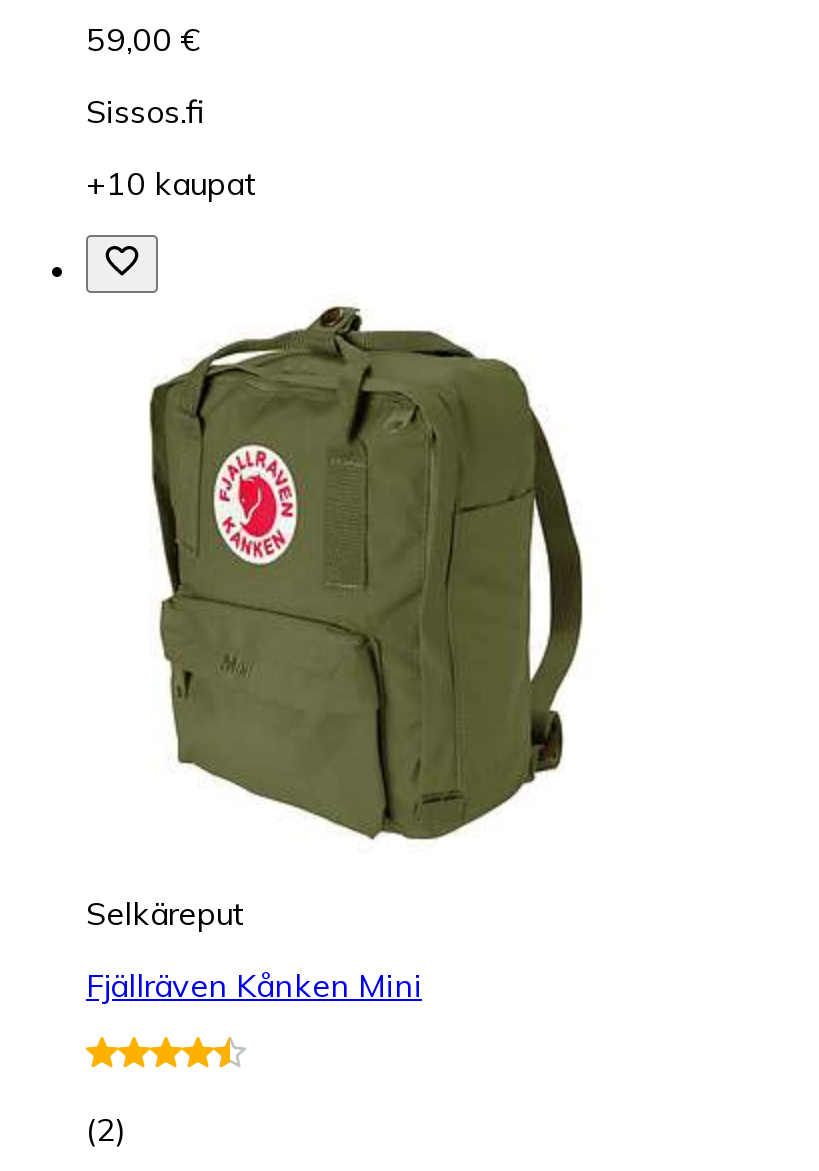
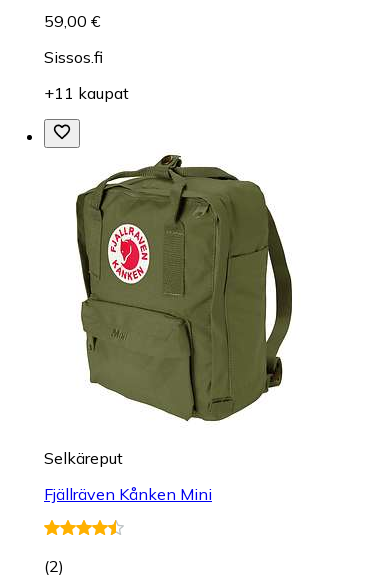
[86,164,256,204] +10 kaupat -> [44,83,129,103] +11 kaupat

